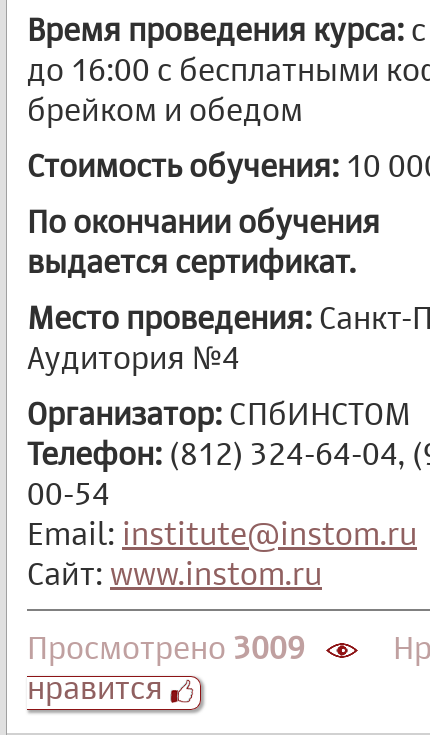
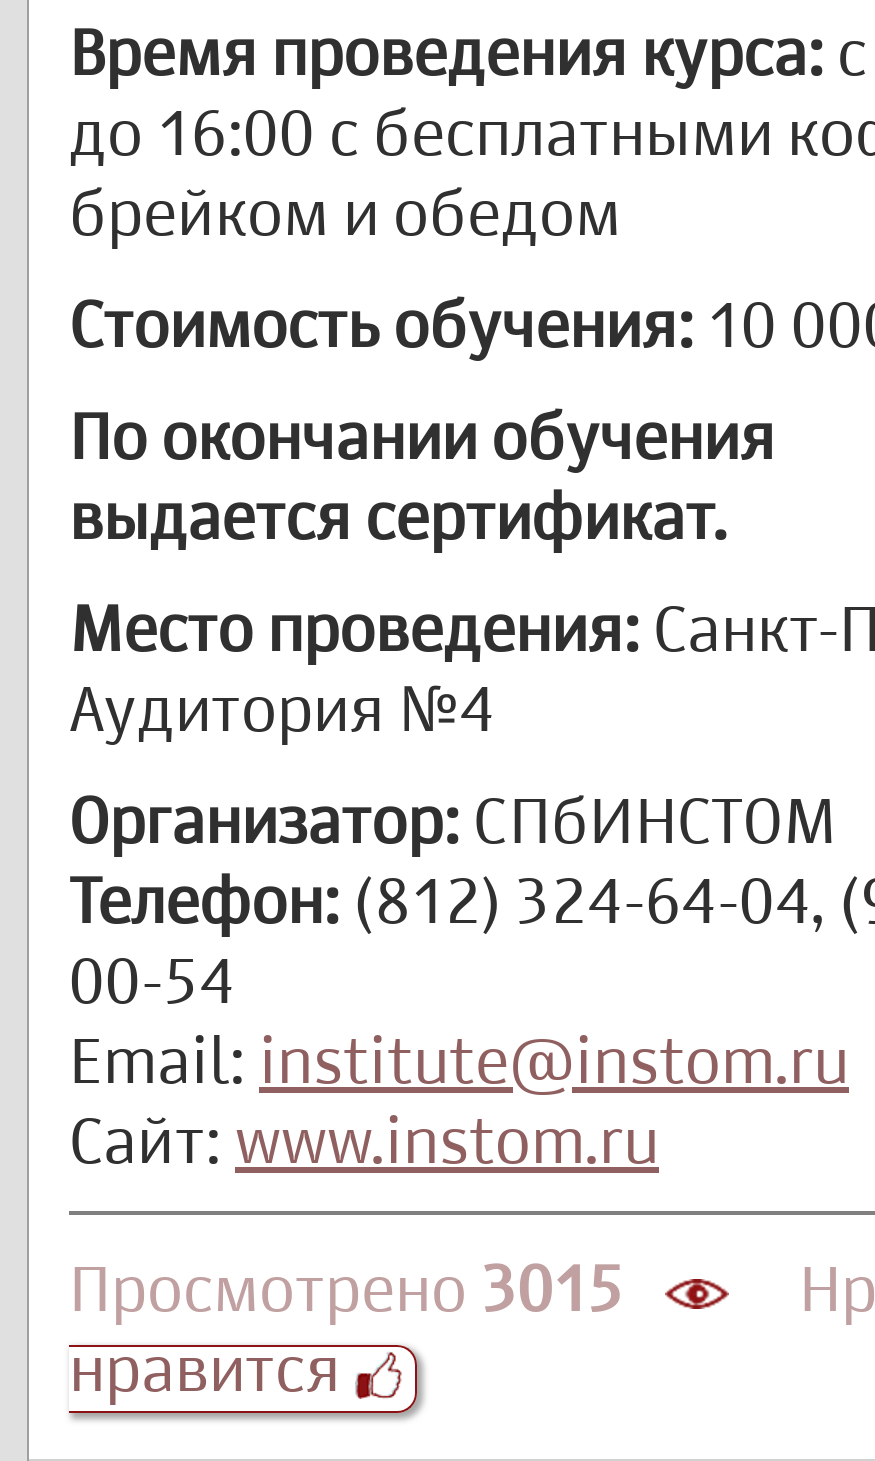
[27,627,305,667] Просмотрено 3009 -> [69,1247,623,1327] Просмотрено 3015

